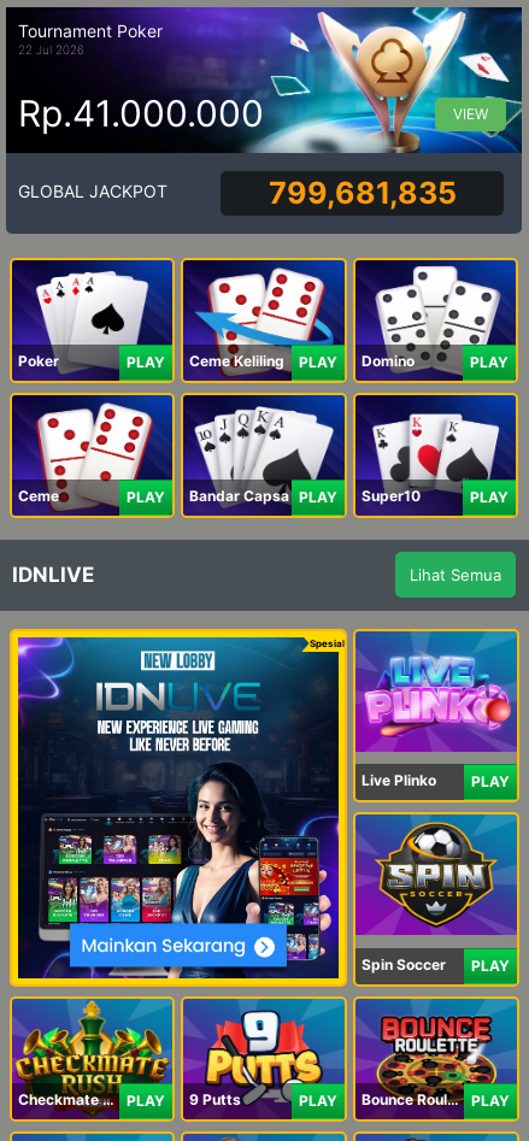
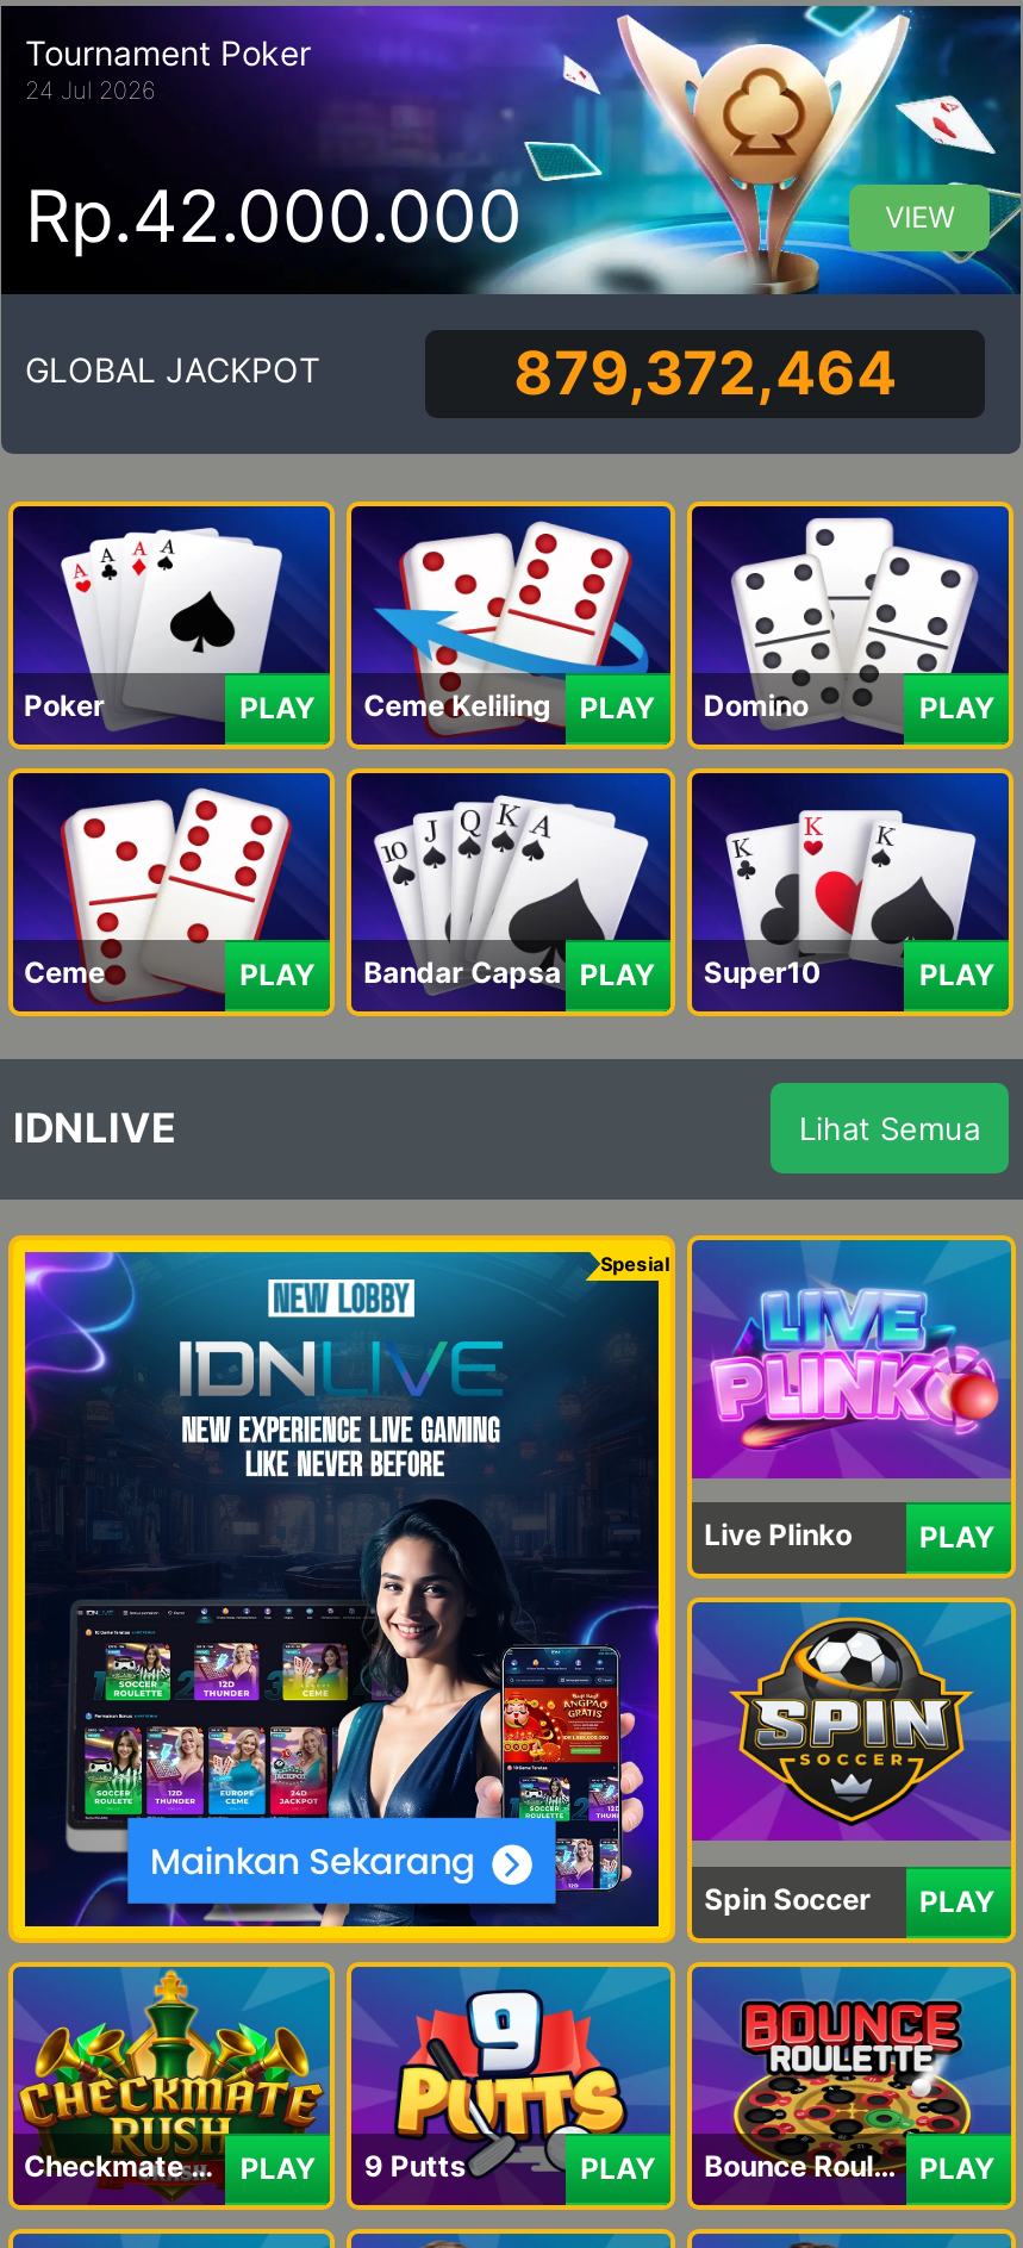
[18,42,84,57] 22 Jul 2026 -> [25,75,156,103] 24 Jul 2026
[18,91,264,134] Rp.41.000.000 -> [25,172,523,258] Rp.42.000.000
[268,175,456,211] 799,681,835 -> [514,337,897,409] 879,372,464

